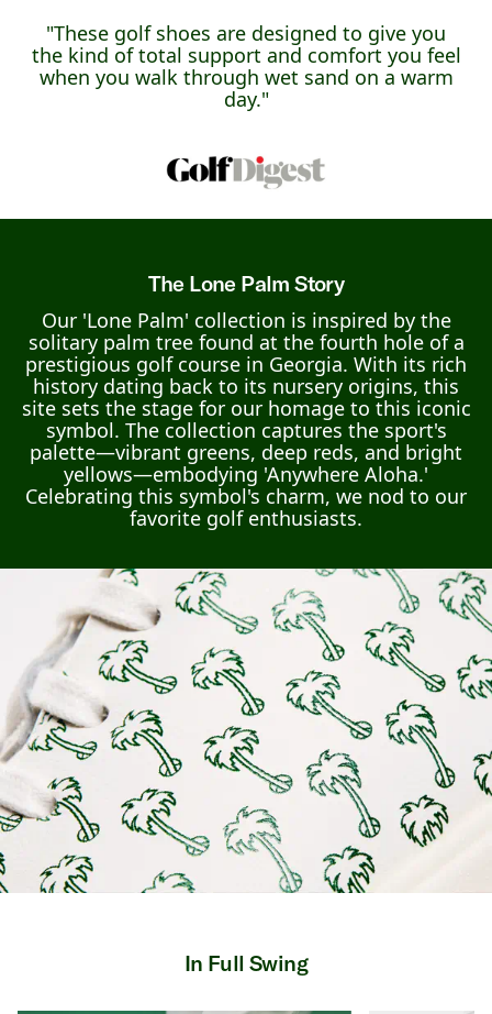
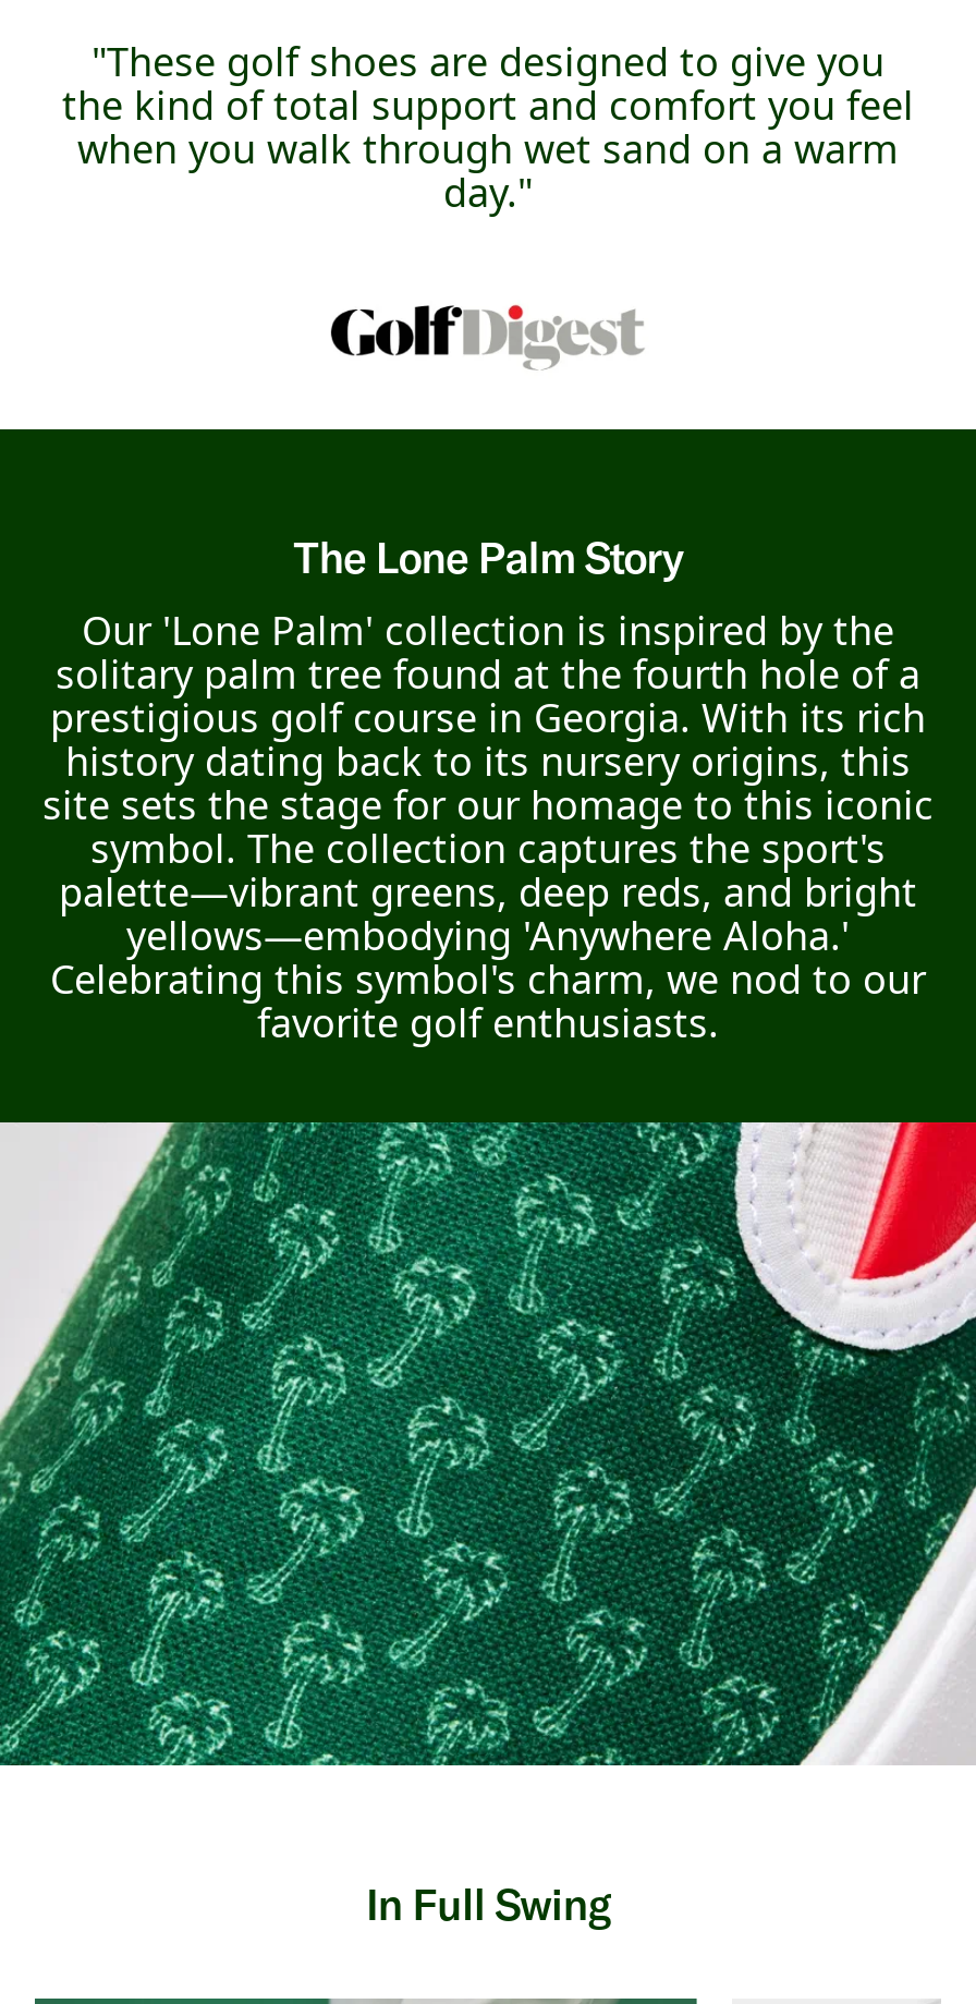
[3,567,489,893] [image] -> [7,1120,969,1768] [image]

